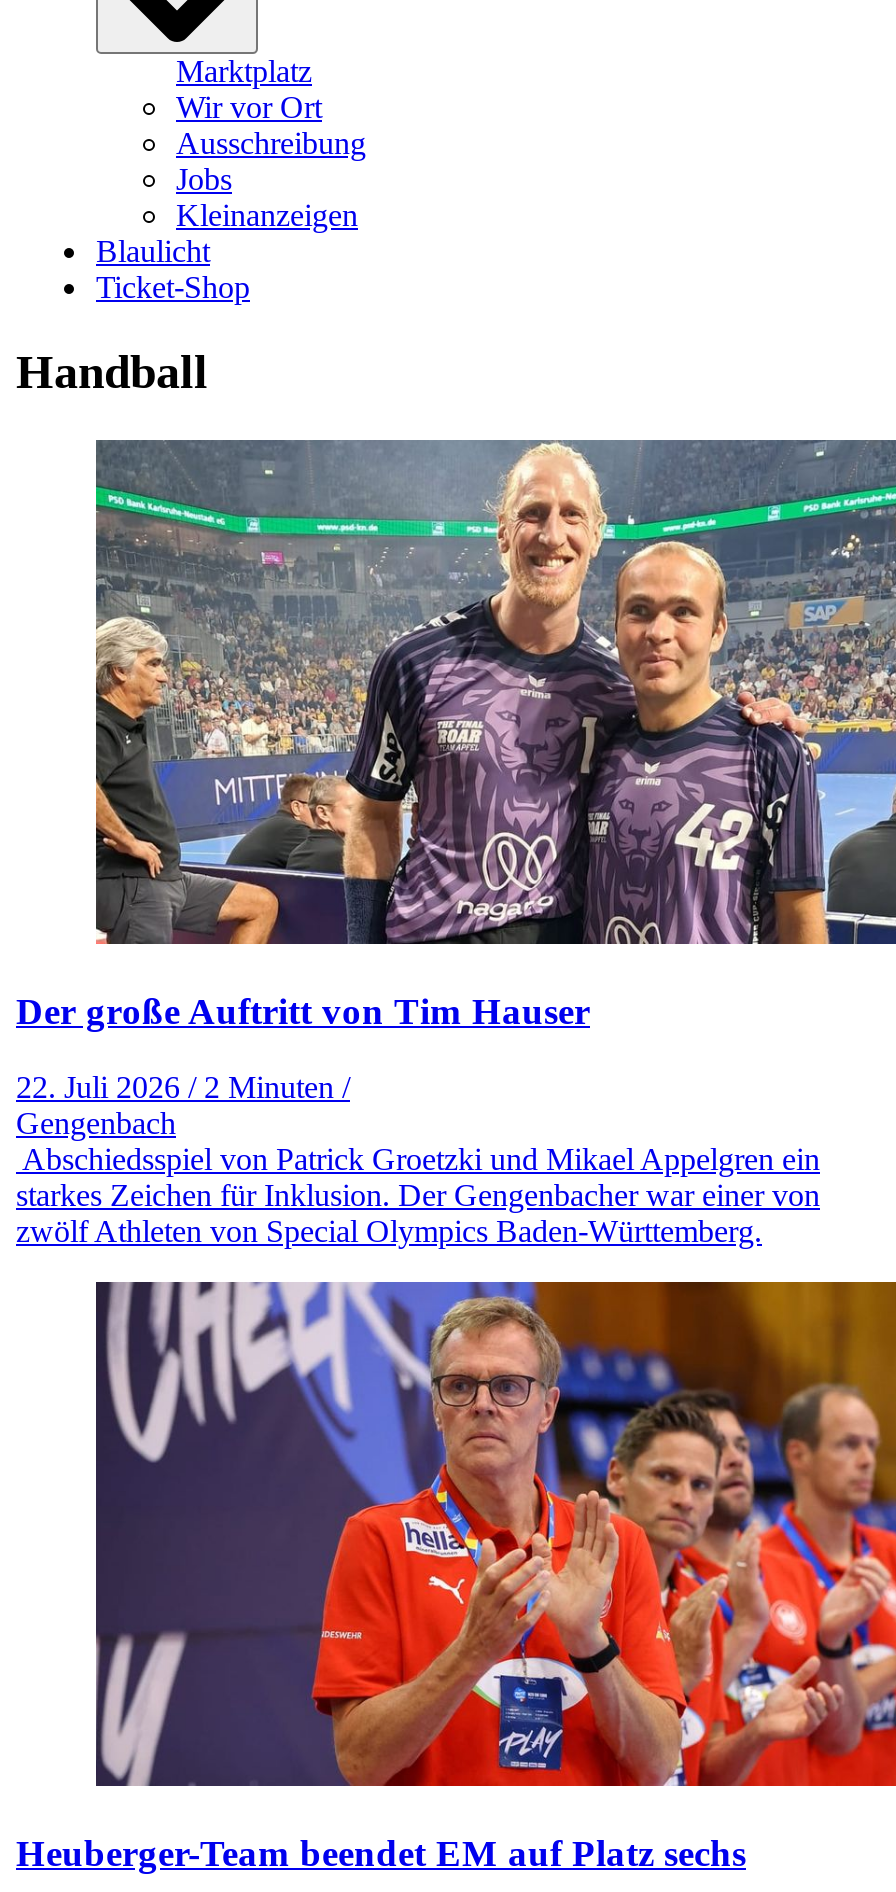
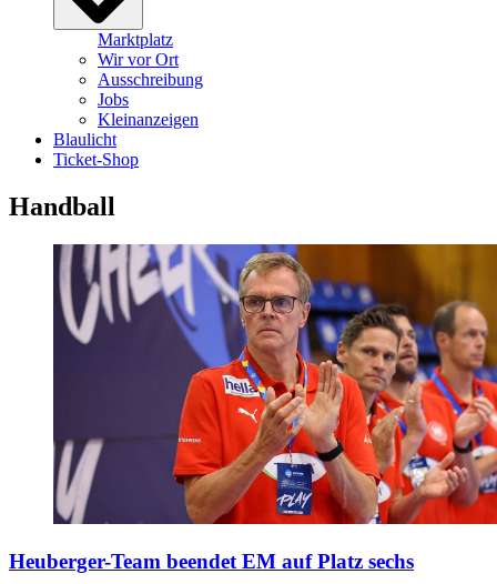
[16,438,890,1249] [image] | Der große Auftritt von Tim Hauser | 22. Juli 2026 / 2 Minuten / | Gengenbach | Abschiedsspiel von Patrick Groetzki und Mikael Appelgren ein | starkes Zeichen für Inklusion. Der Gengenbacher war einer von | zwölf Athleten von Special Olympics Baden-Württemberg. -> none

